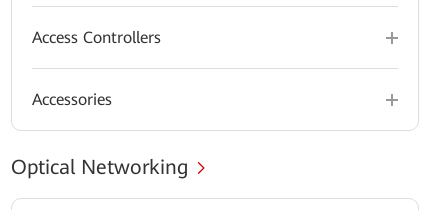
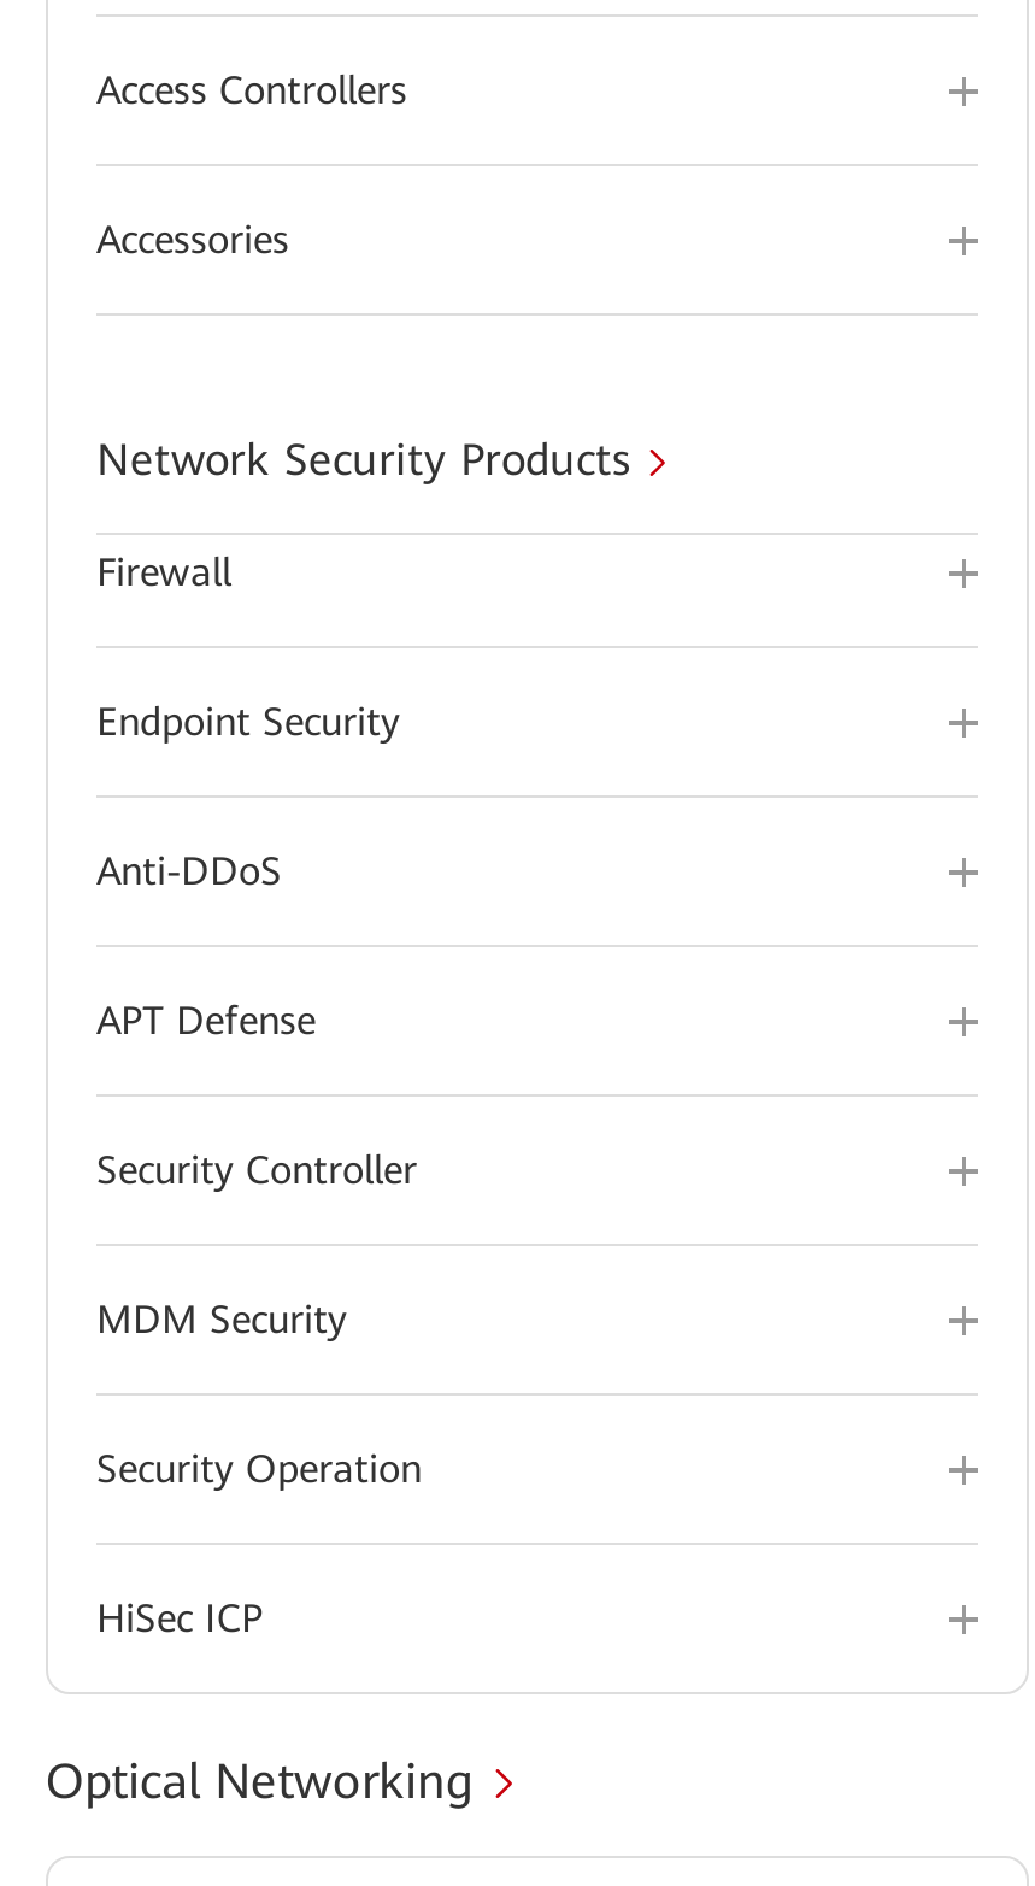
none -> [96,434,631,1641] Network Security Products | Firewall | Endpoint Security | Anti-DDoS | APT Defense | Security Controller | MDM Security | Security Operation | HiSec ICP

